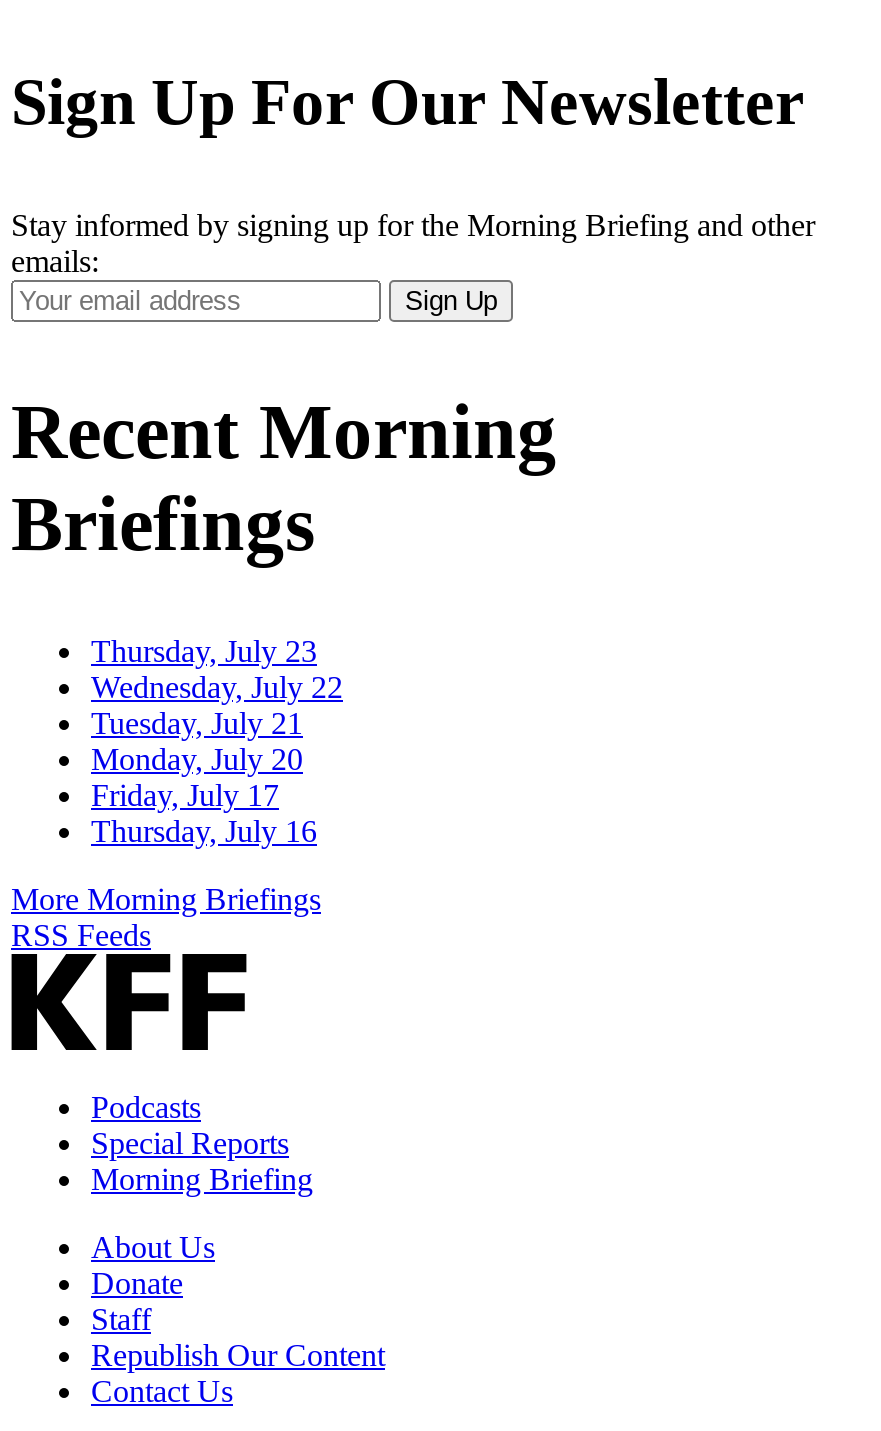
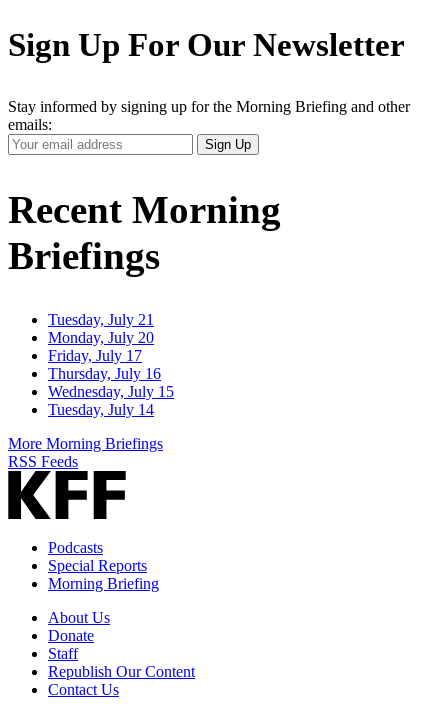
[91,634,343,704] Thursday, July 23 | Wednesday, July 22 -> none
moved [91,706,317,848] -> [48,311,161,382]: Tuesday, July 21 | Monday, July 20 | Friday, July 17 | Thursday, July 16
none -> [48,383,174,418] Wednesday, July 15 | Tuesday, July 14

